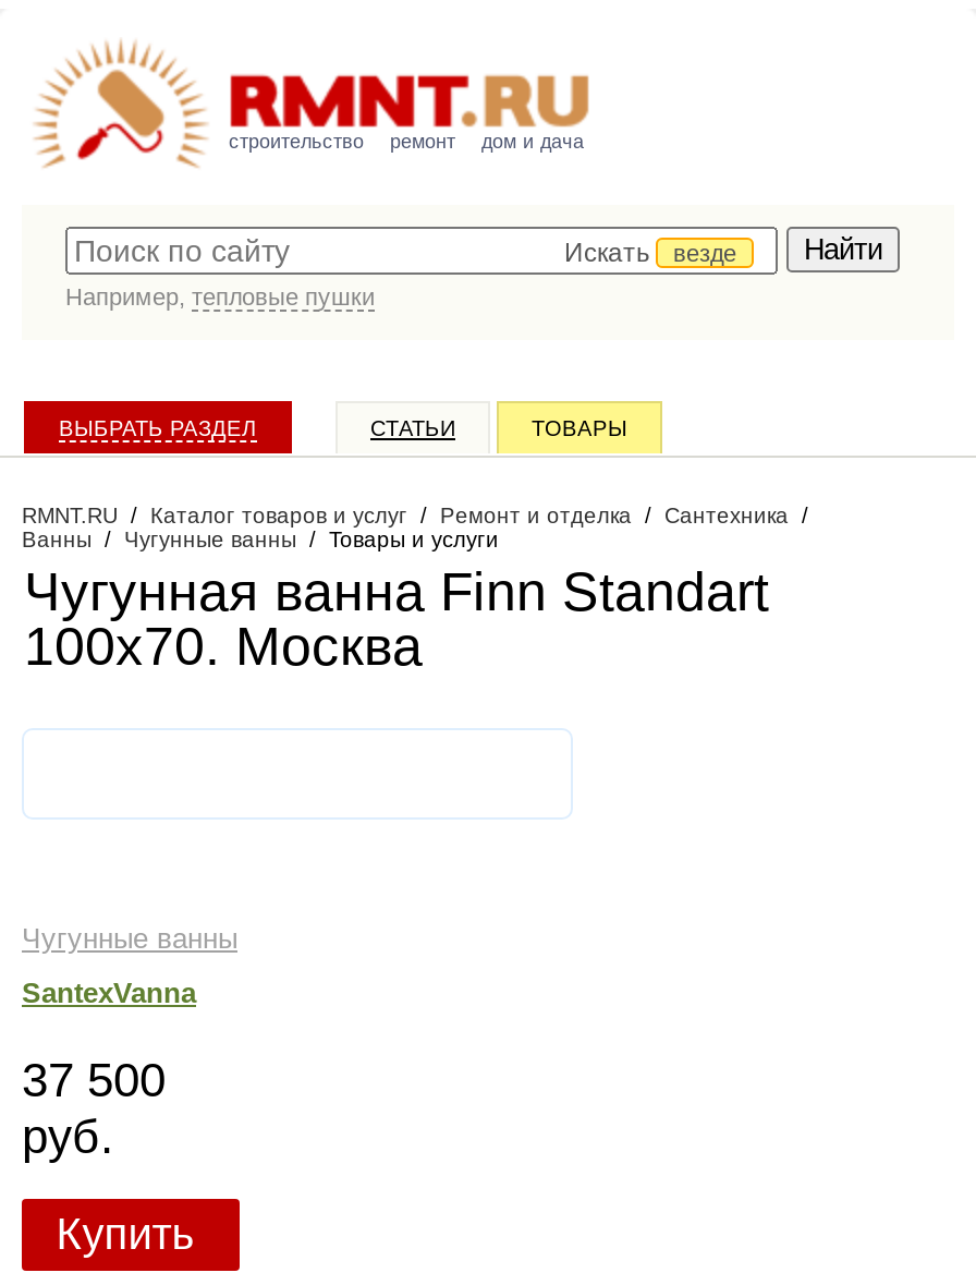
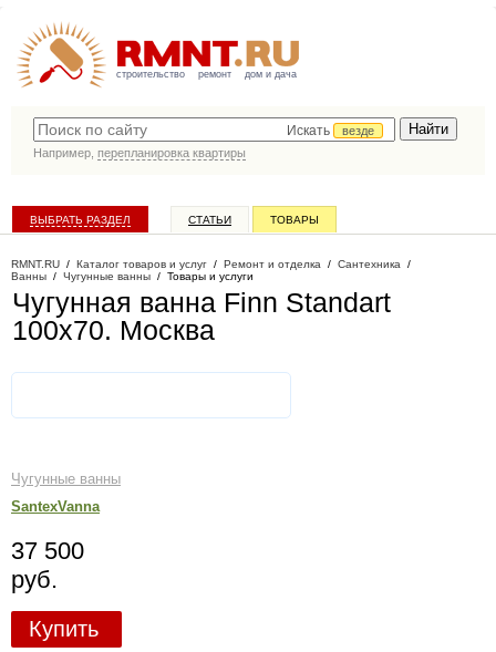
[65,283,375,310] Например, тепловые пушки -> [33,146,246,159] Например, перепланировка квартиры

